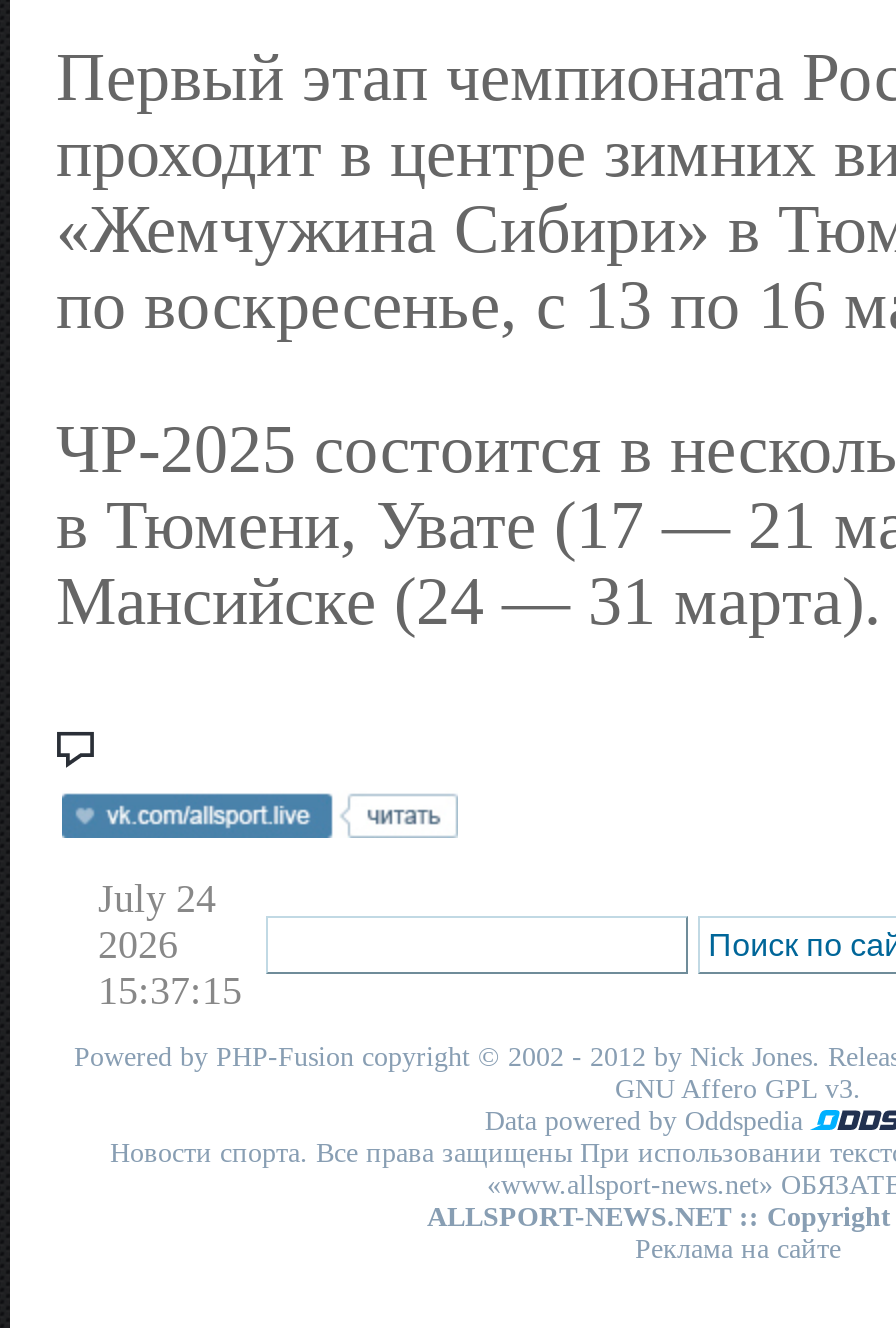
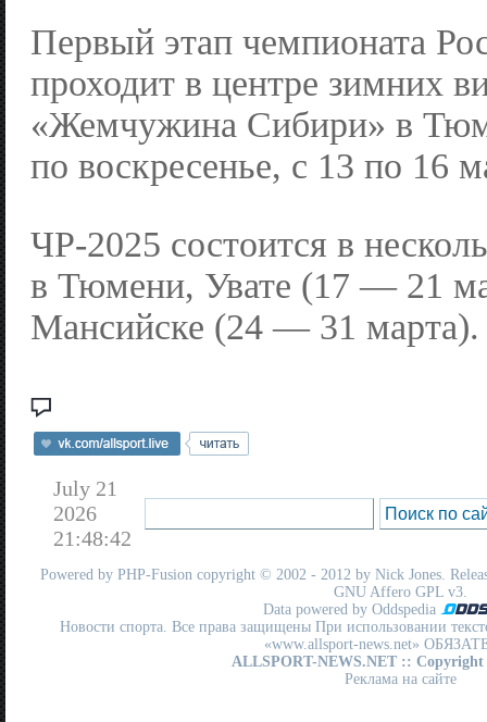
[98,875,216,919] July 24 -> [53,476,117,500] July 21
[98,967,242,1011] 15:37:15 -> [53,526,132,550] 21:48:42

